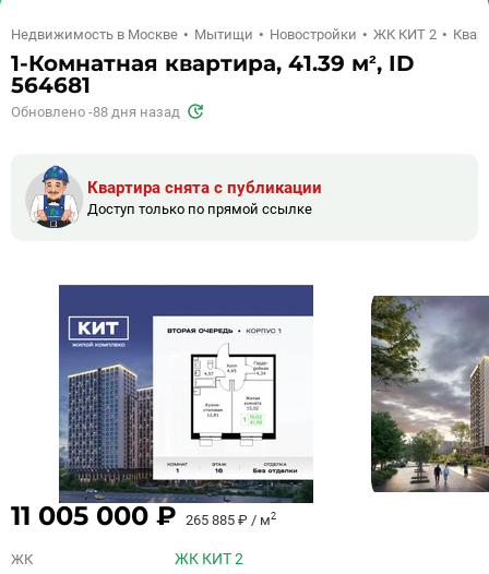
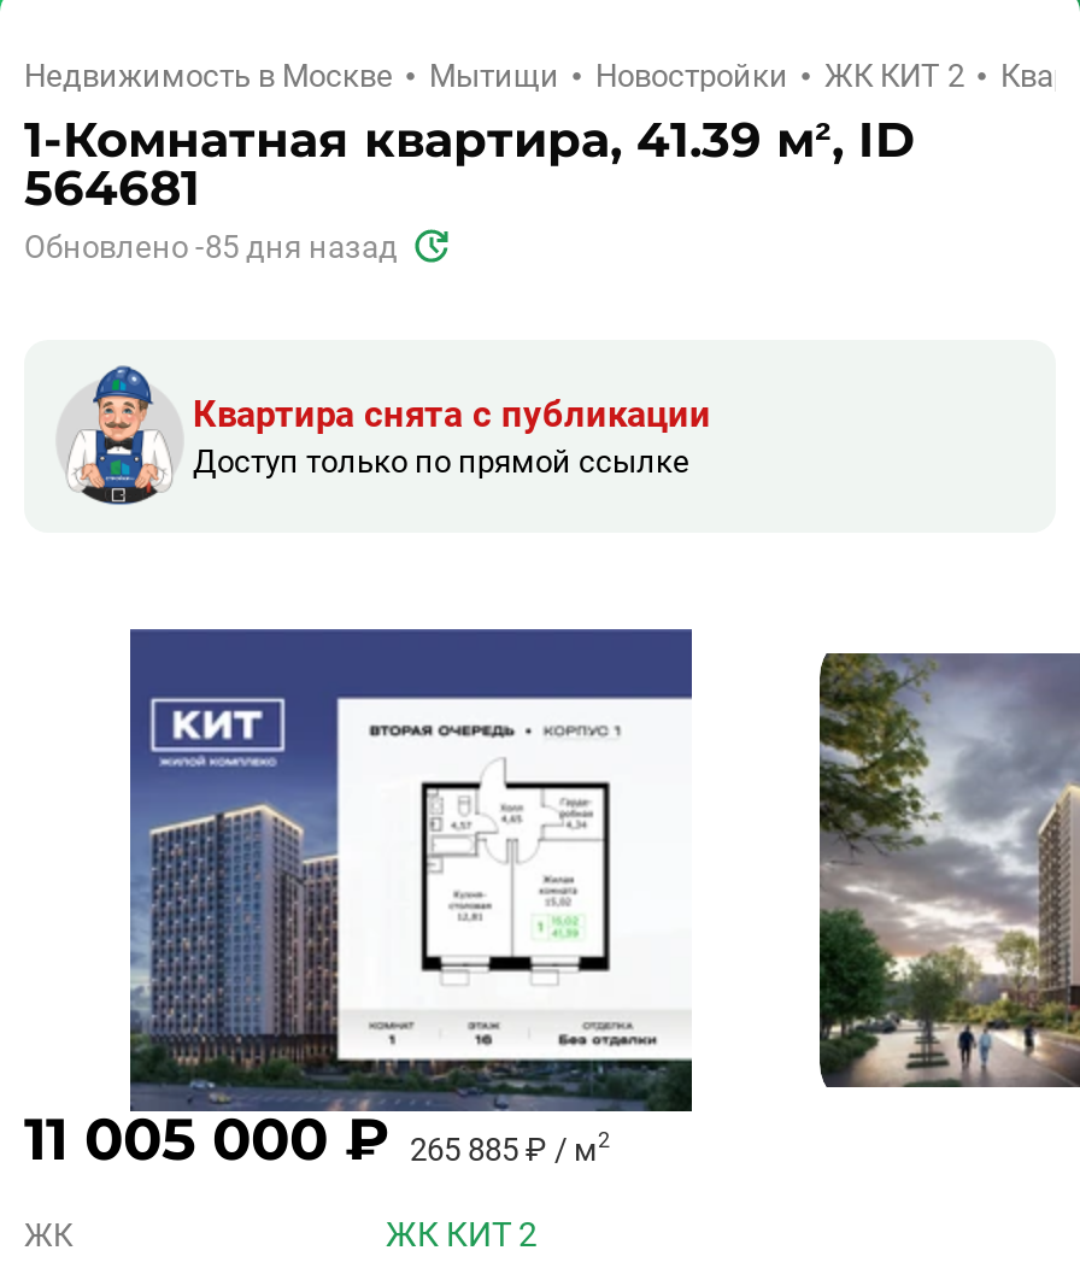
[11,103,180,119] Обновлено -88 дня назад -> [24,228,398,264] Обновлено -85 дня назад

